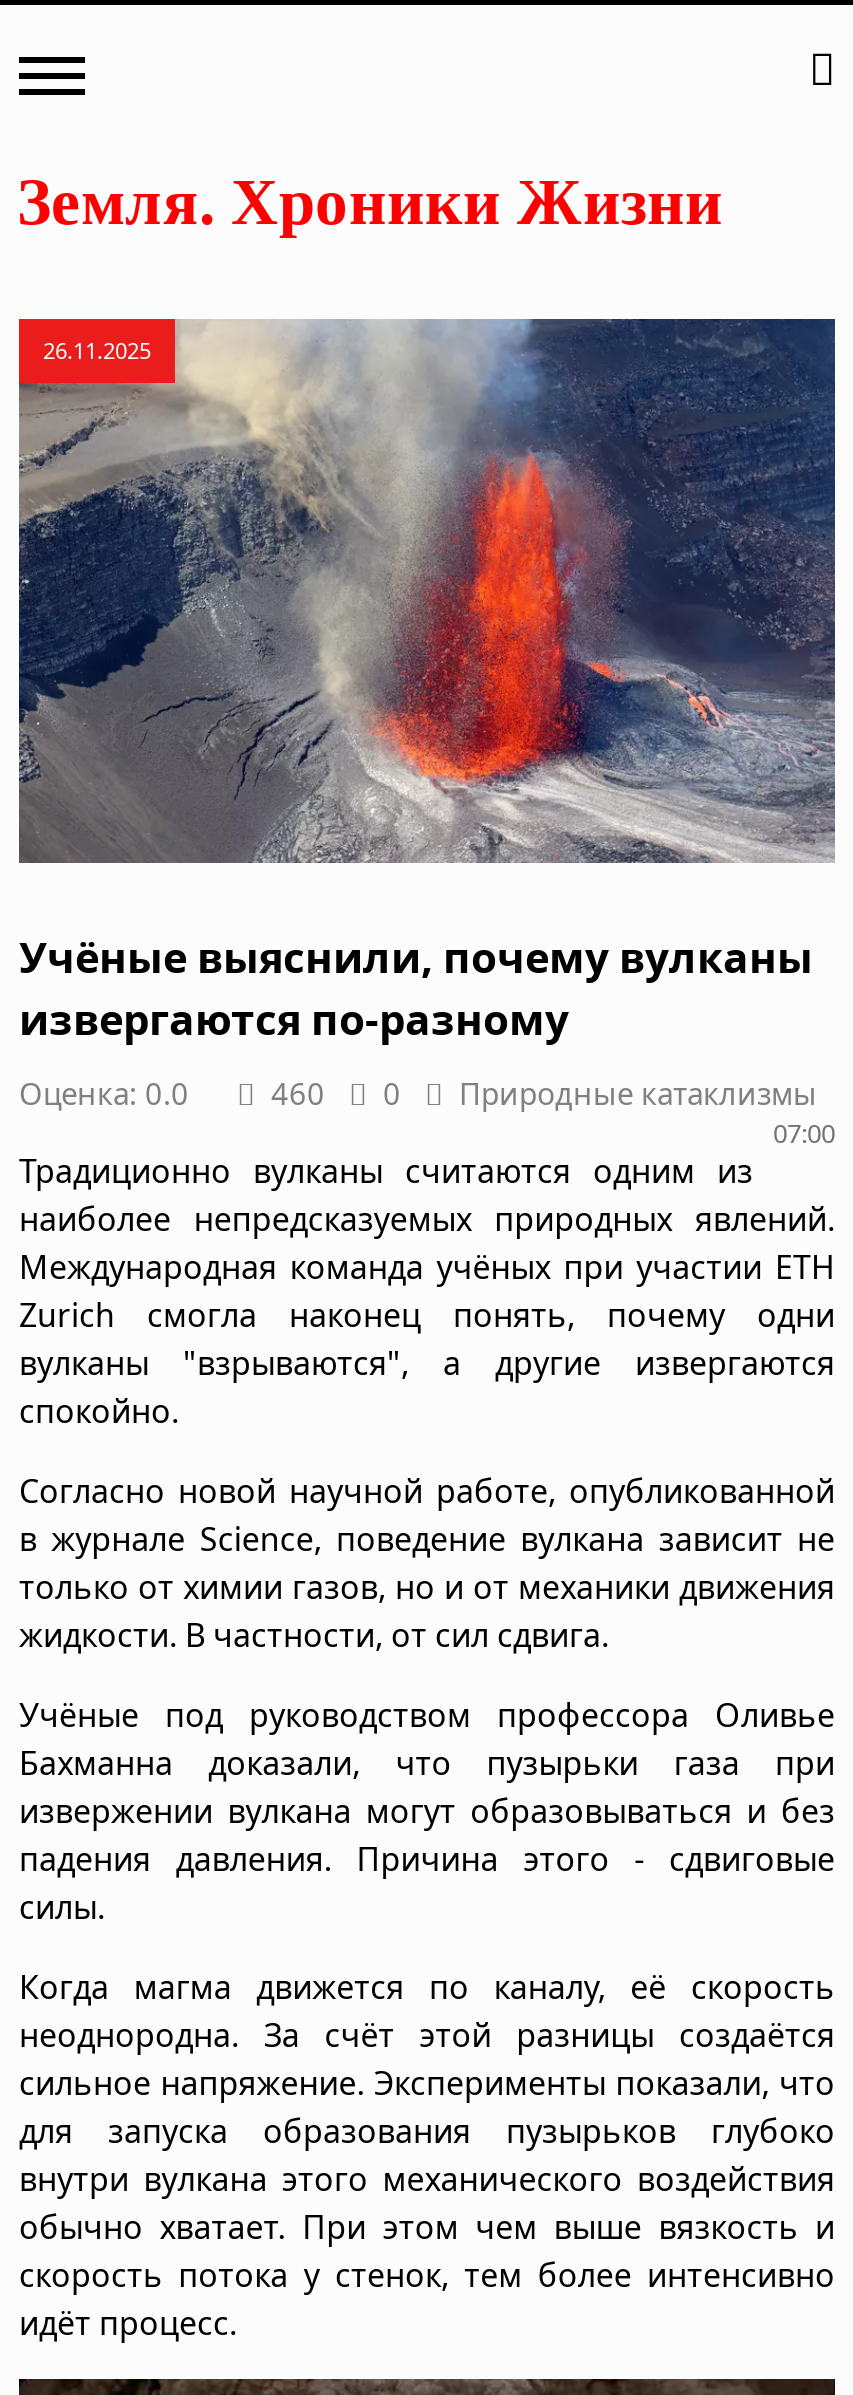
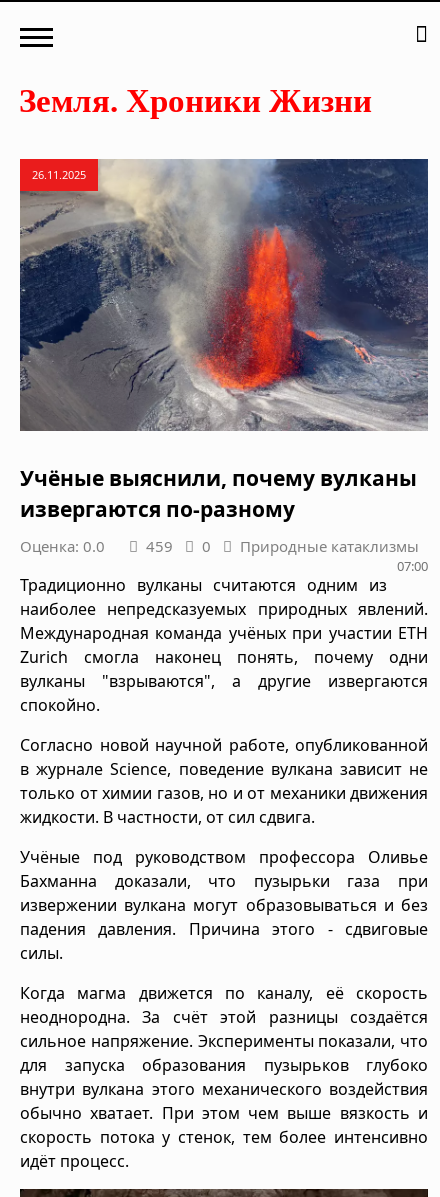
[19,1073,817,1113] Оценка: 0.0 460 0 Природные катаклизмы -> [20,536,419,556] Оценка: 0.0 459 0 Природные катаклизмы

